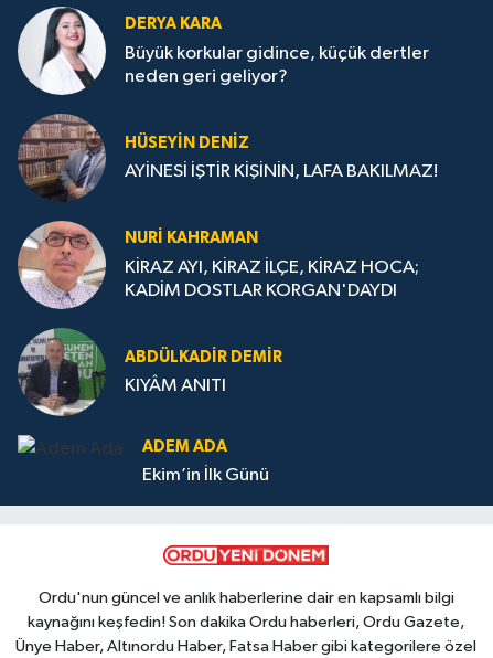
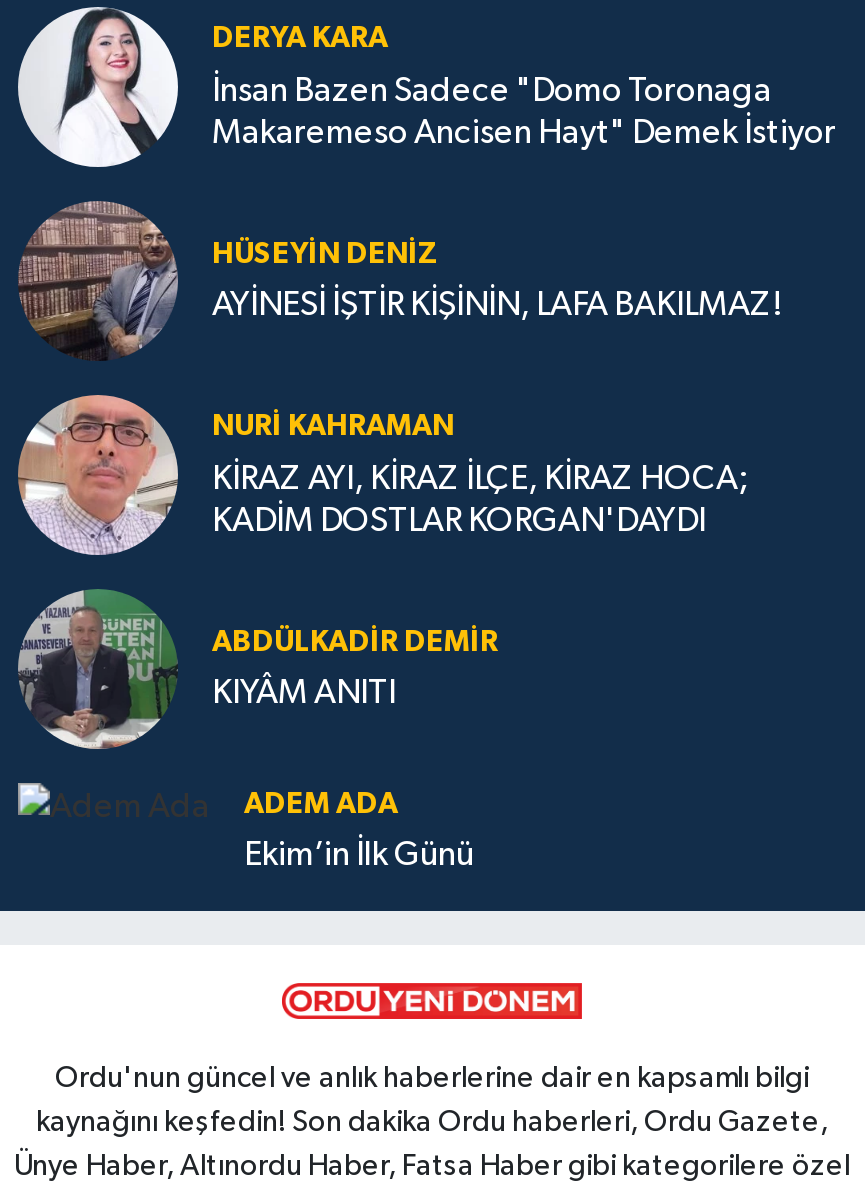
[125,44,429,86] Büyük korkular gidince, küçük dertler | neden geri geliyor? -> [212,74,836,150] İnsan Bazen Sadece "Domo Toronaga | Makaremeso Ancisen Hayt" Demek İstiyor

